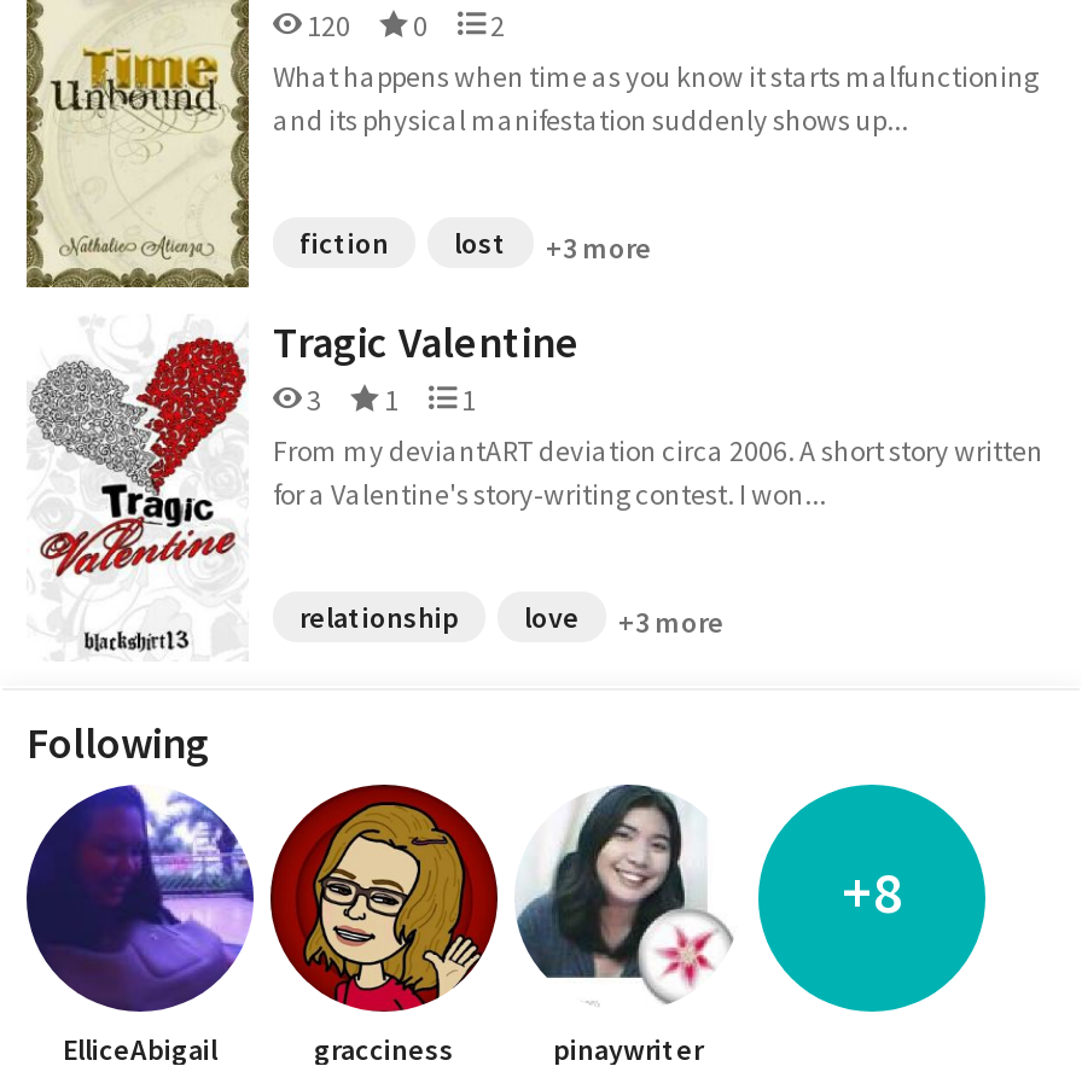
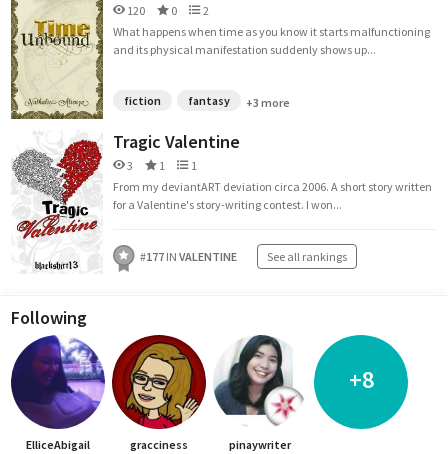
[454,225,507,261] lost -> [188,93,230,108] fantasy
[299,599,725,640] relationship | love | +3 more -> [140,249,347,264] #177 IN VALENTINE | See all rankings

